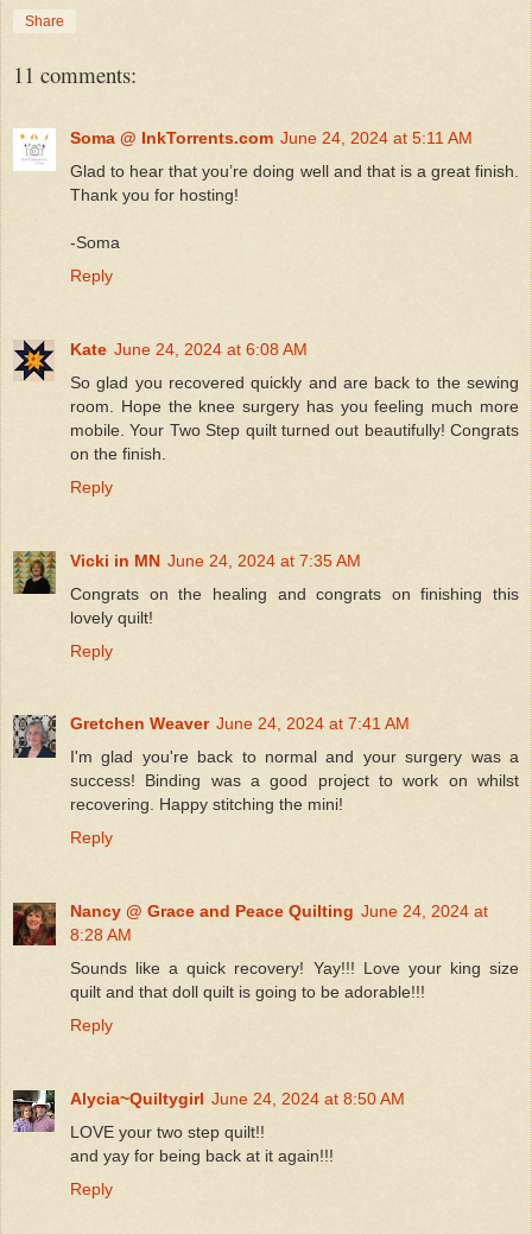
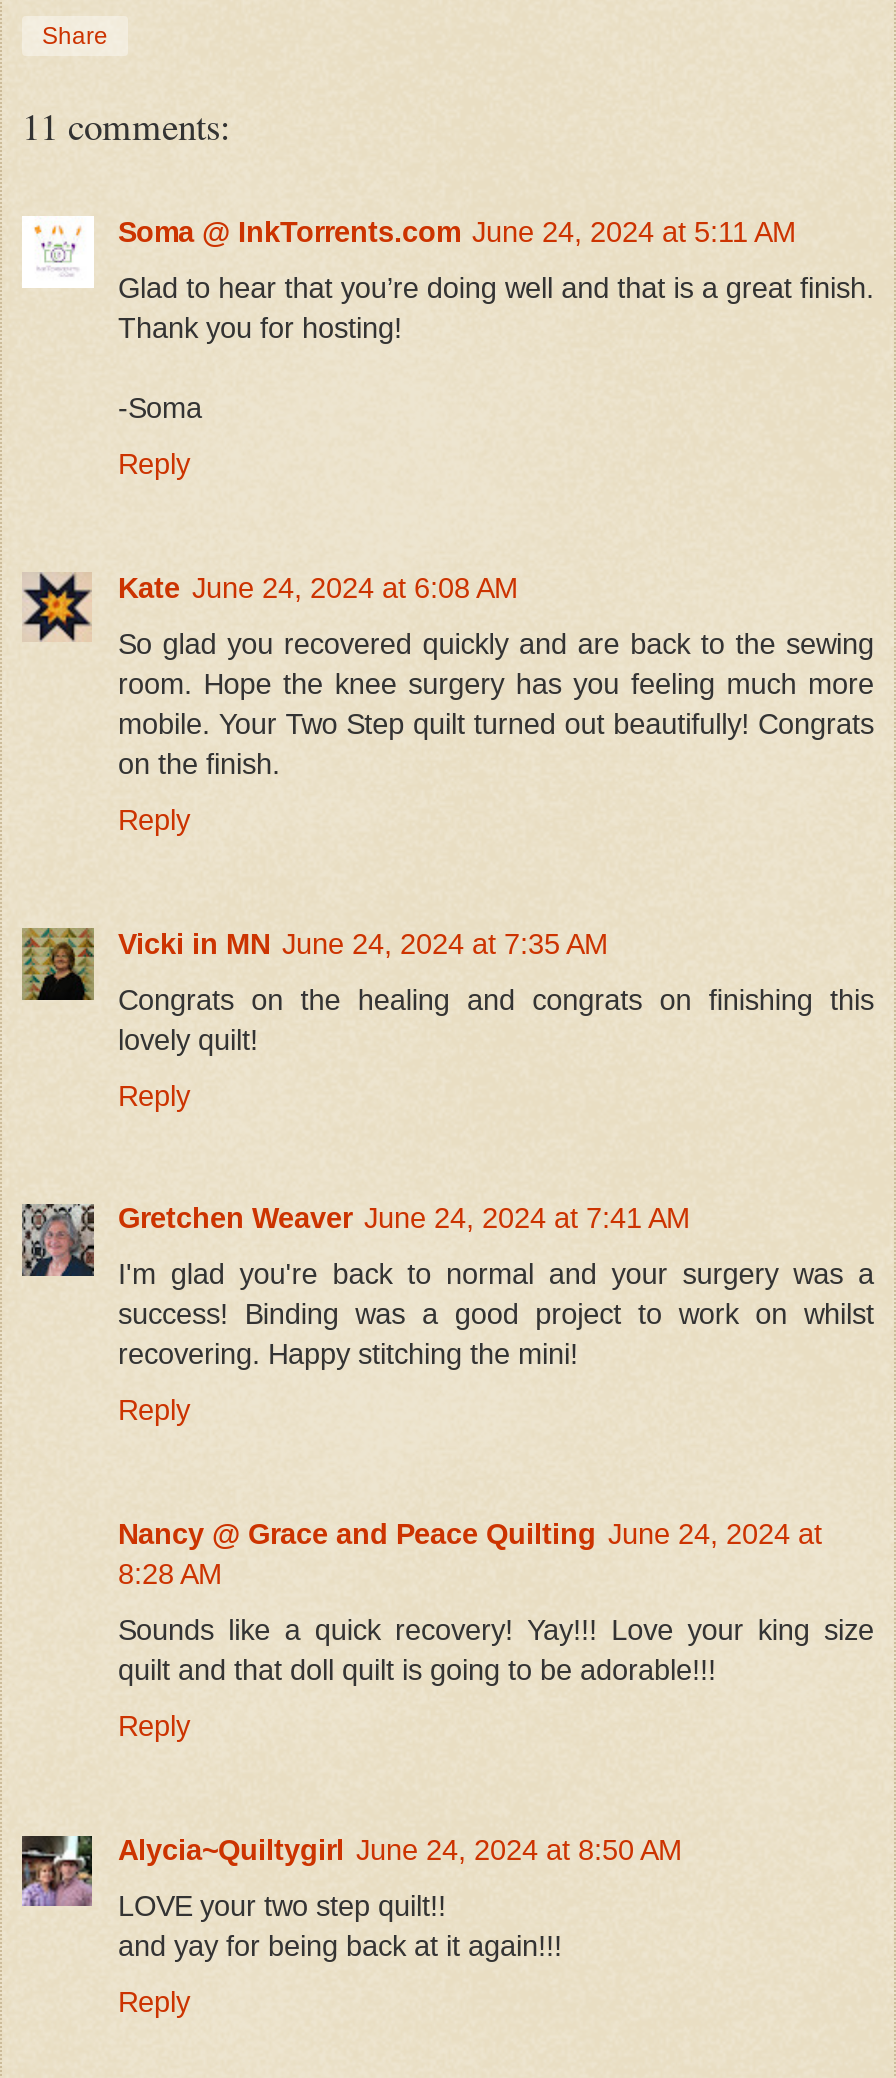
[12,901,57,947] [image] -> none

